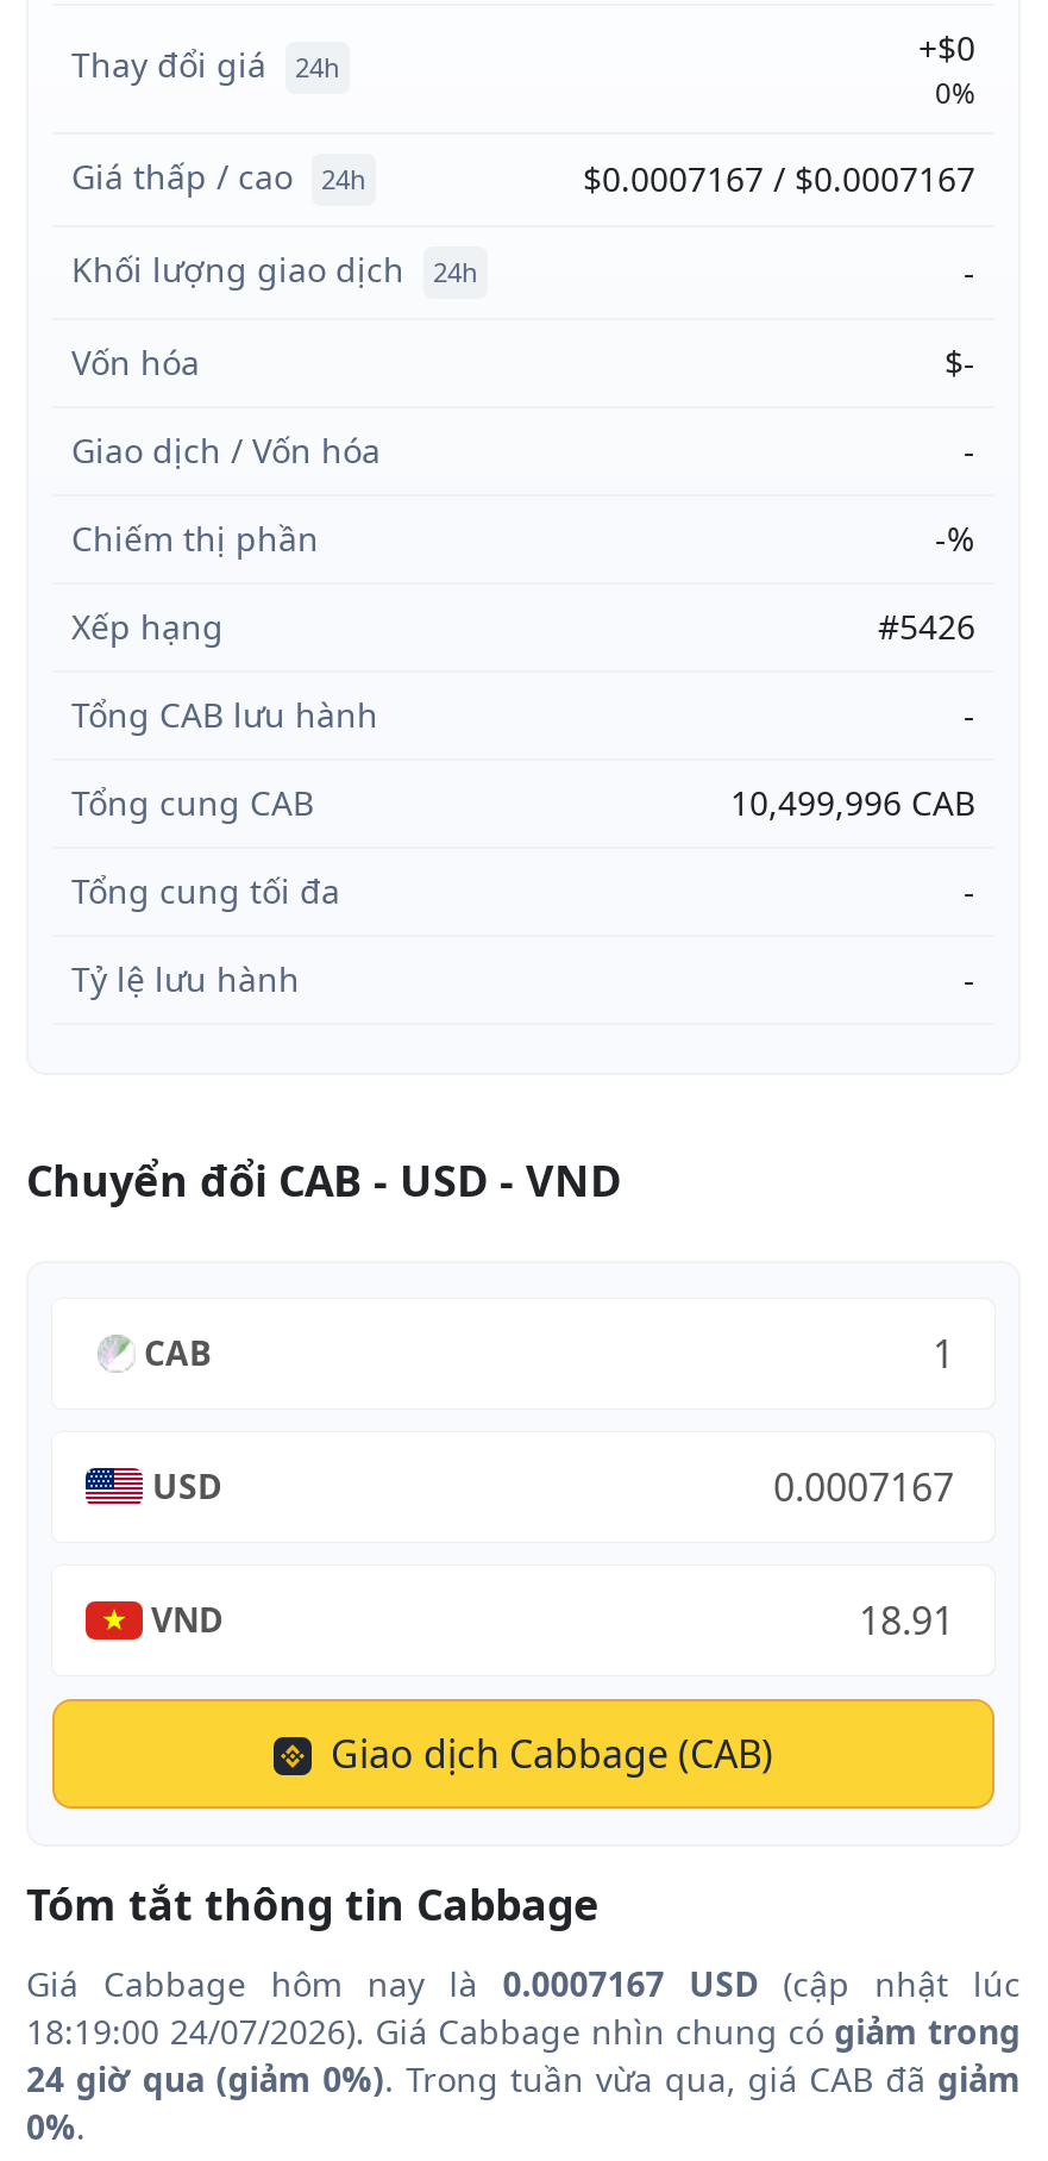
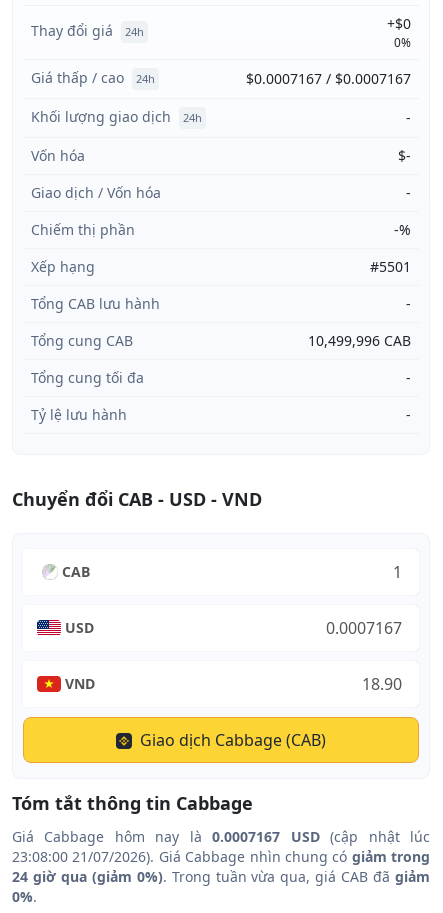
[878,603,975,648] #5426 -> [370,257,411,276] #5501
[26,2008,1021,2053] 18:19:00 24/07/2026). Giá Cabbage nhìn chung có giảm trong -> [12,847,430,866] 23:08:00 21/07/2026). Giá Cabbage nhìn chung có giảm trong

